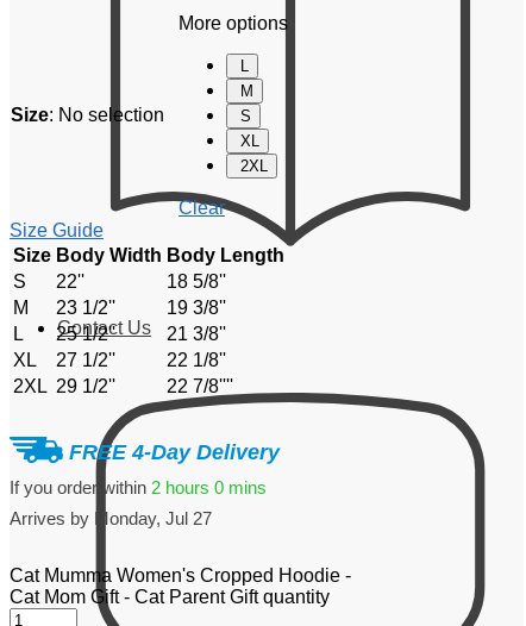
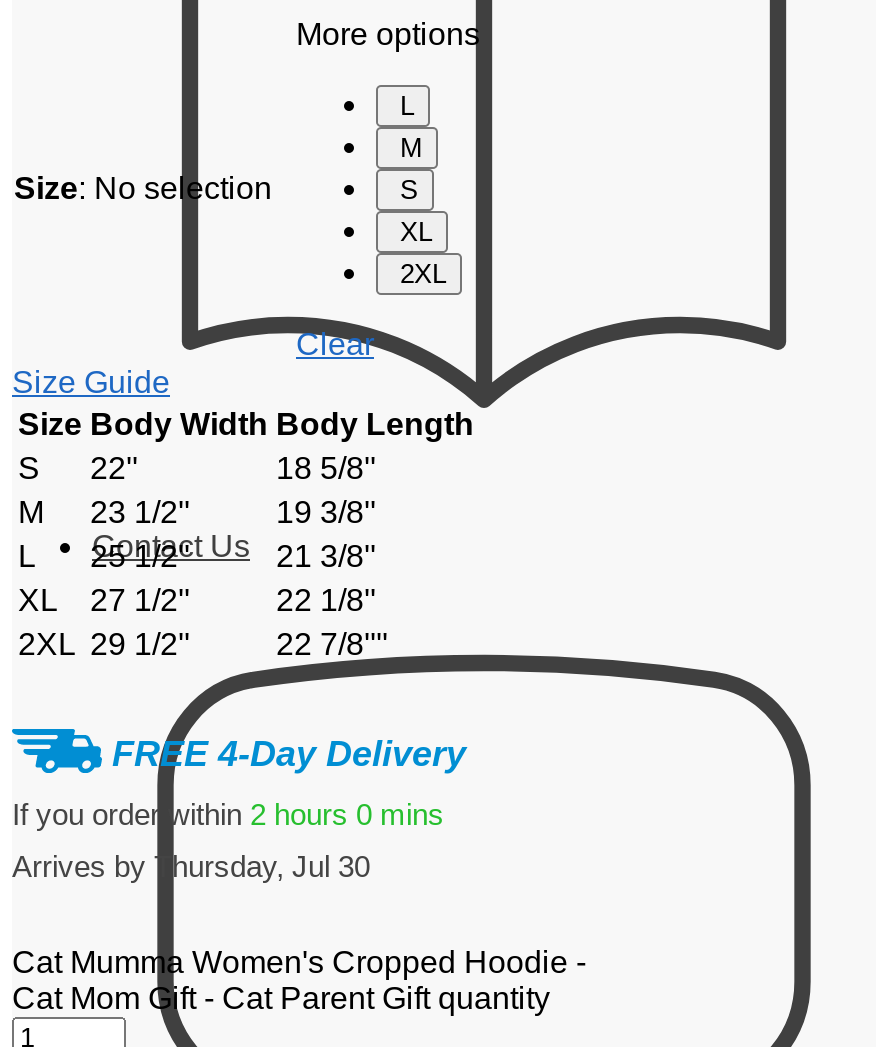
[10,508,212,528] Arrives by Monday, Jul 27 -> [12,848,370,882] Arrives by Thursday, Jul 30

